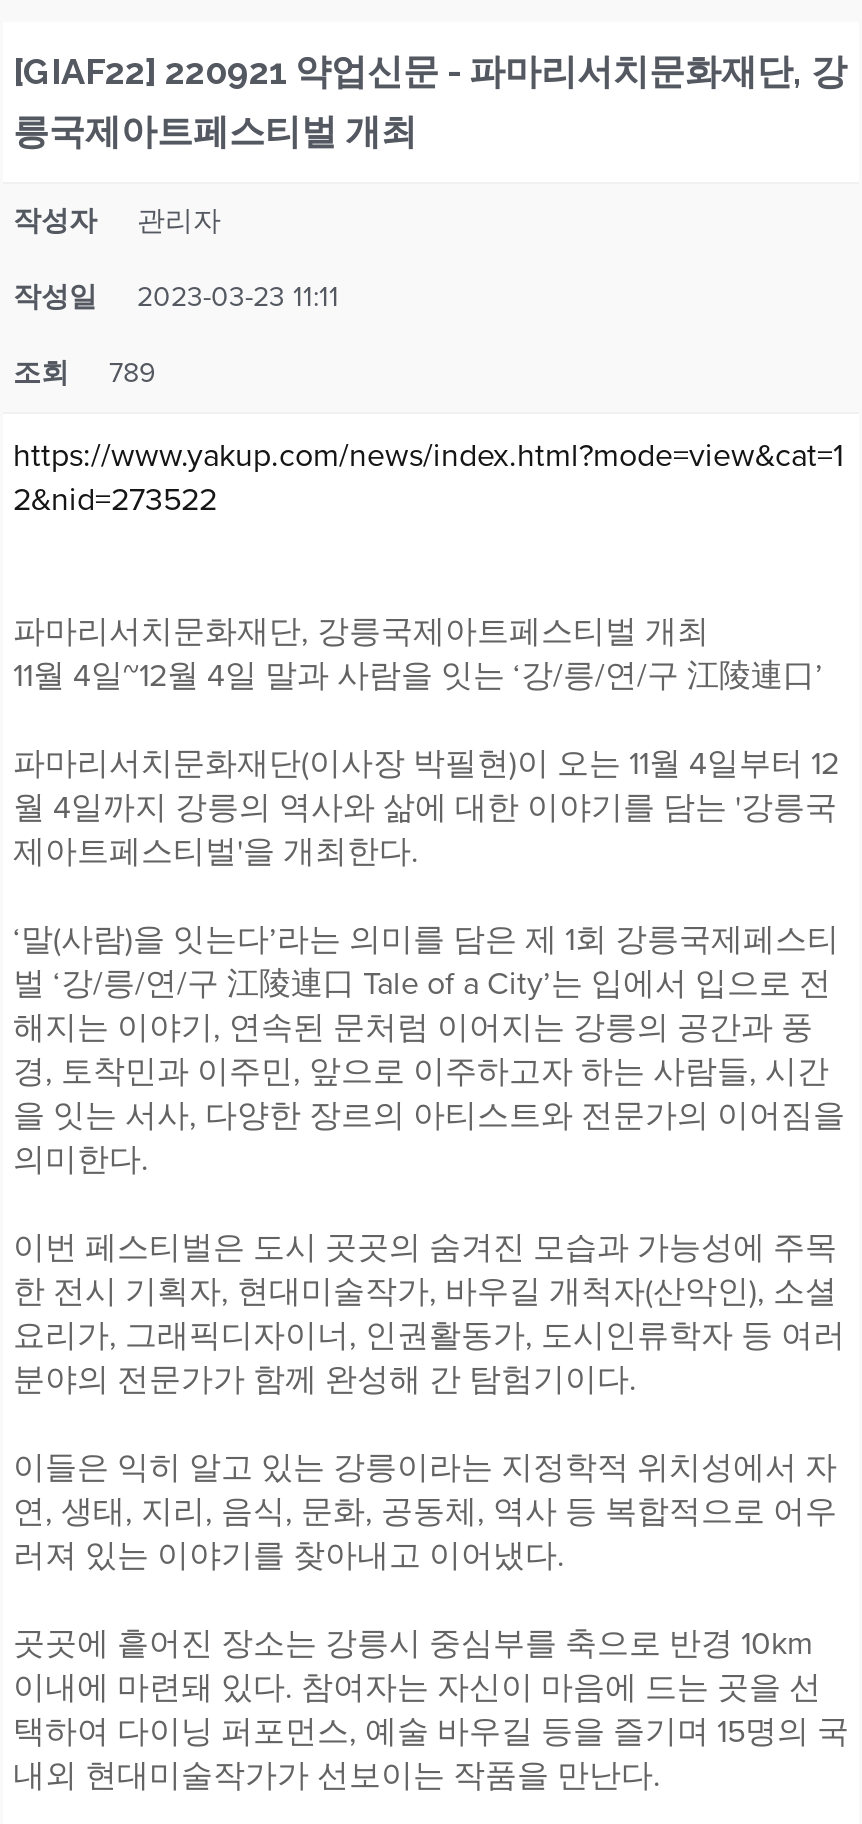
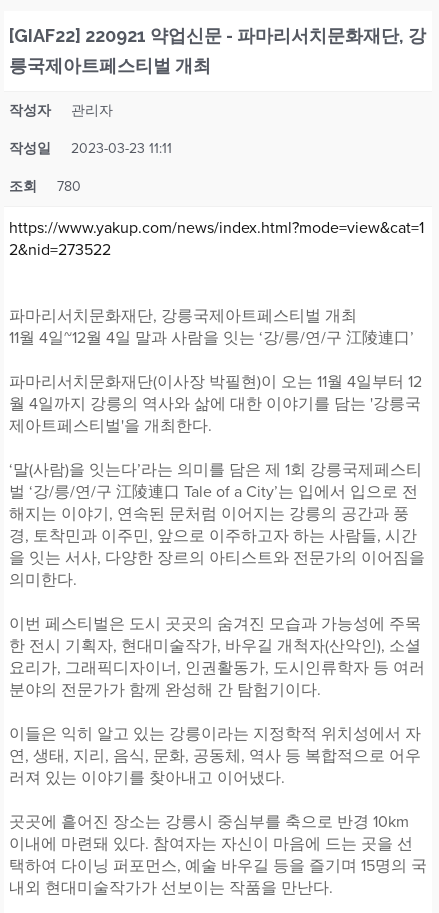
[13,356,155,390] 조회 789 -> [9,178,81,195] 조회 780

